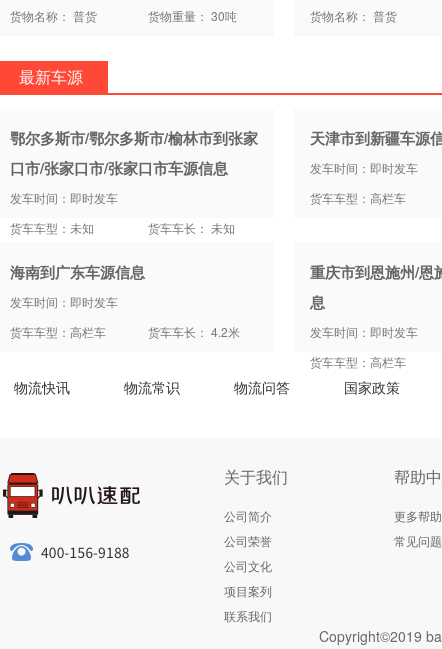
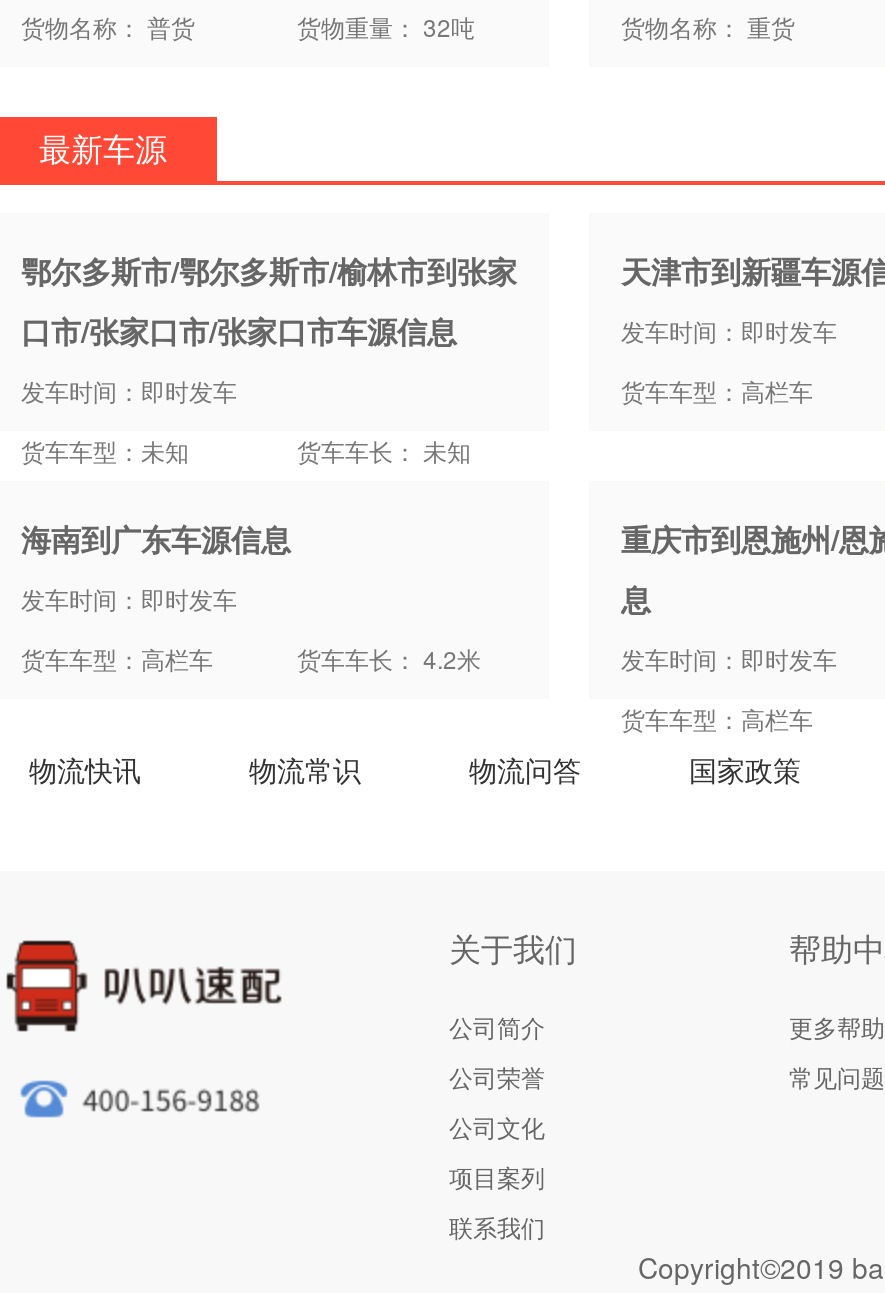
[148,7,237,24] 货物重量： 30吨 -> [297,9,475,43] 货物重量： 32吨
[310,7,397,24] 货物名称： 普货 -> [621,9,795,43] 货物名称： 重货

